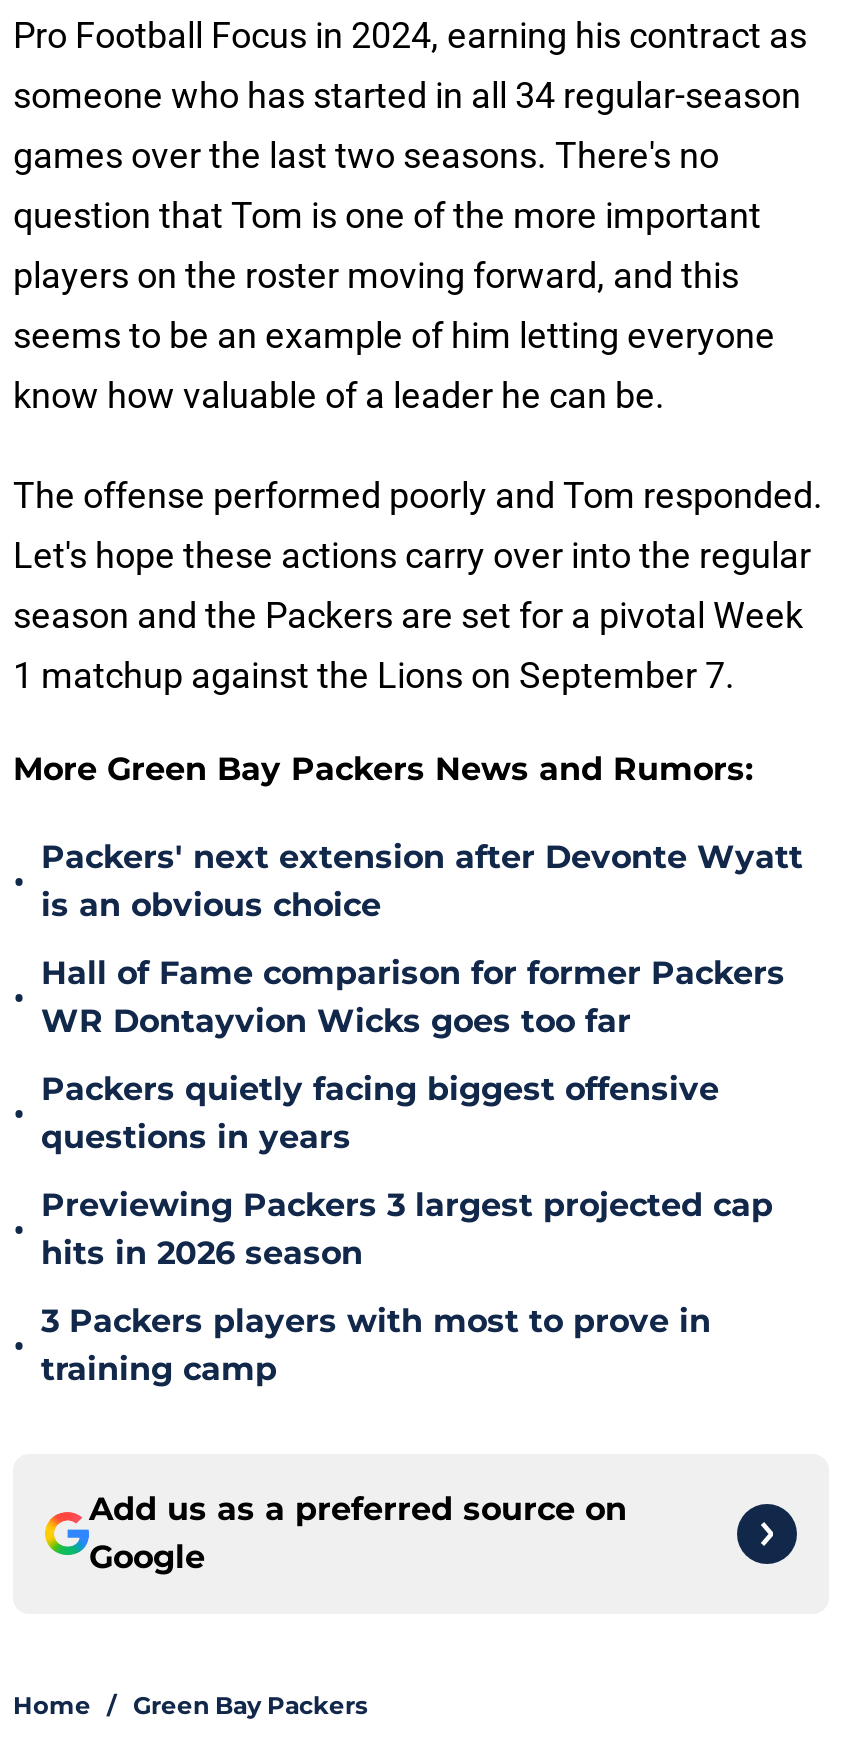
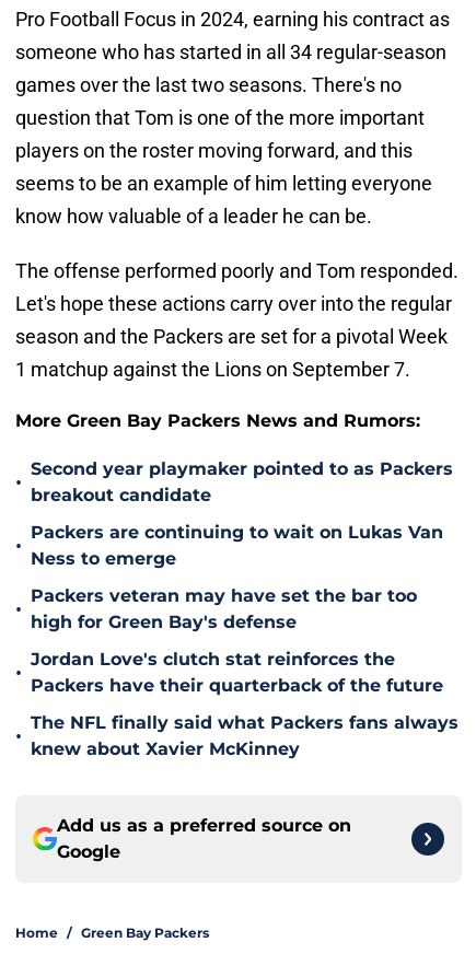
[41,838,803,924] Packers' next extension after Devonte Wyatt | is an obvious choice -> [31,458,453,505] Second year playmaker pointed to as Packers | breakout candidate
[41,954,785,1040] Hall of Fame comparison for former Packers | WR Dontayvion Wicks goes too far -> [31,522,443,569] Packers are continuing to wait on Lukas Van | Ness to emerge
[41,1070,719,1156] Packers quietly facing biggest offensive | questions in years -> [31,585,417,632] Packers veteran may have set the bar too | high for Green Bay's defense
[41,1186,773,1272] Previewing Packers 3 largest projected cap | hits in 2026 season -> [31,649,443,696] Jordan Love's clutch stat reinforces the | Packers have their quarterback of the future
[41,1302,711,1388] 3 Packers players with most to prove in | training camp -> [31,712,458,759] The NFL finally said what Packers fans always | knew about Xavier McKinney

